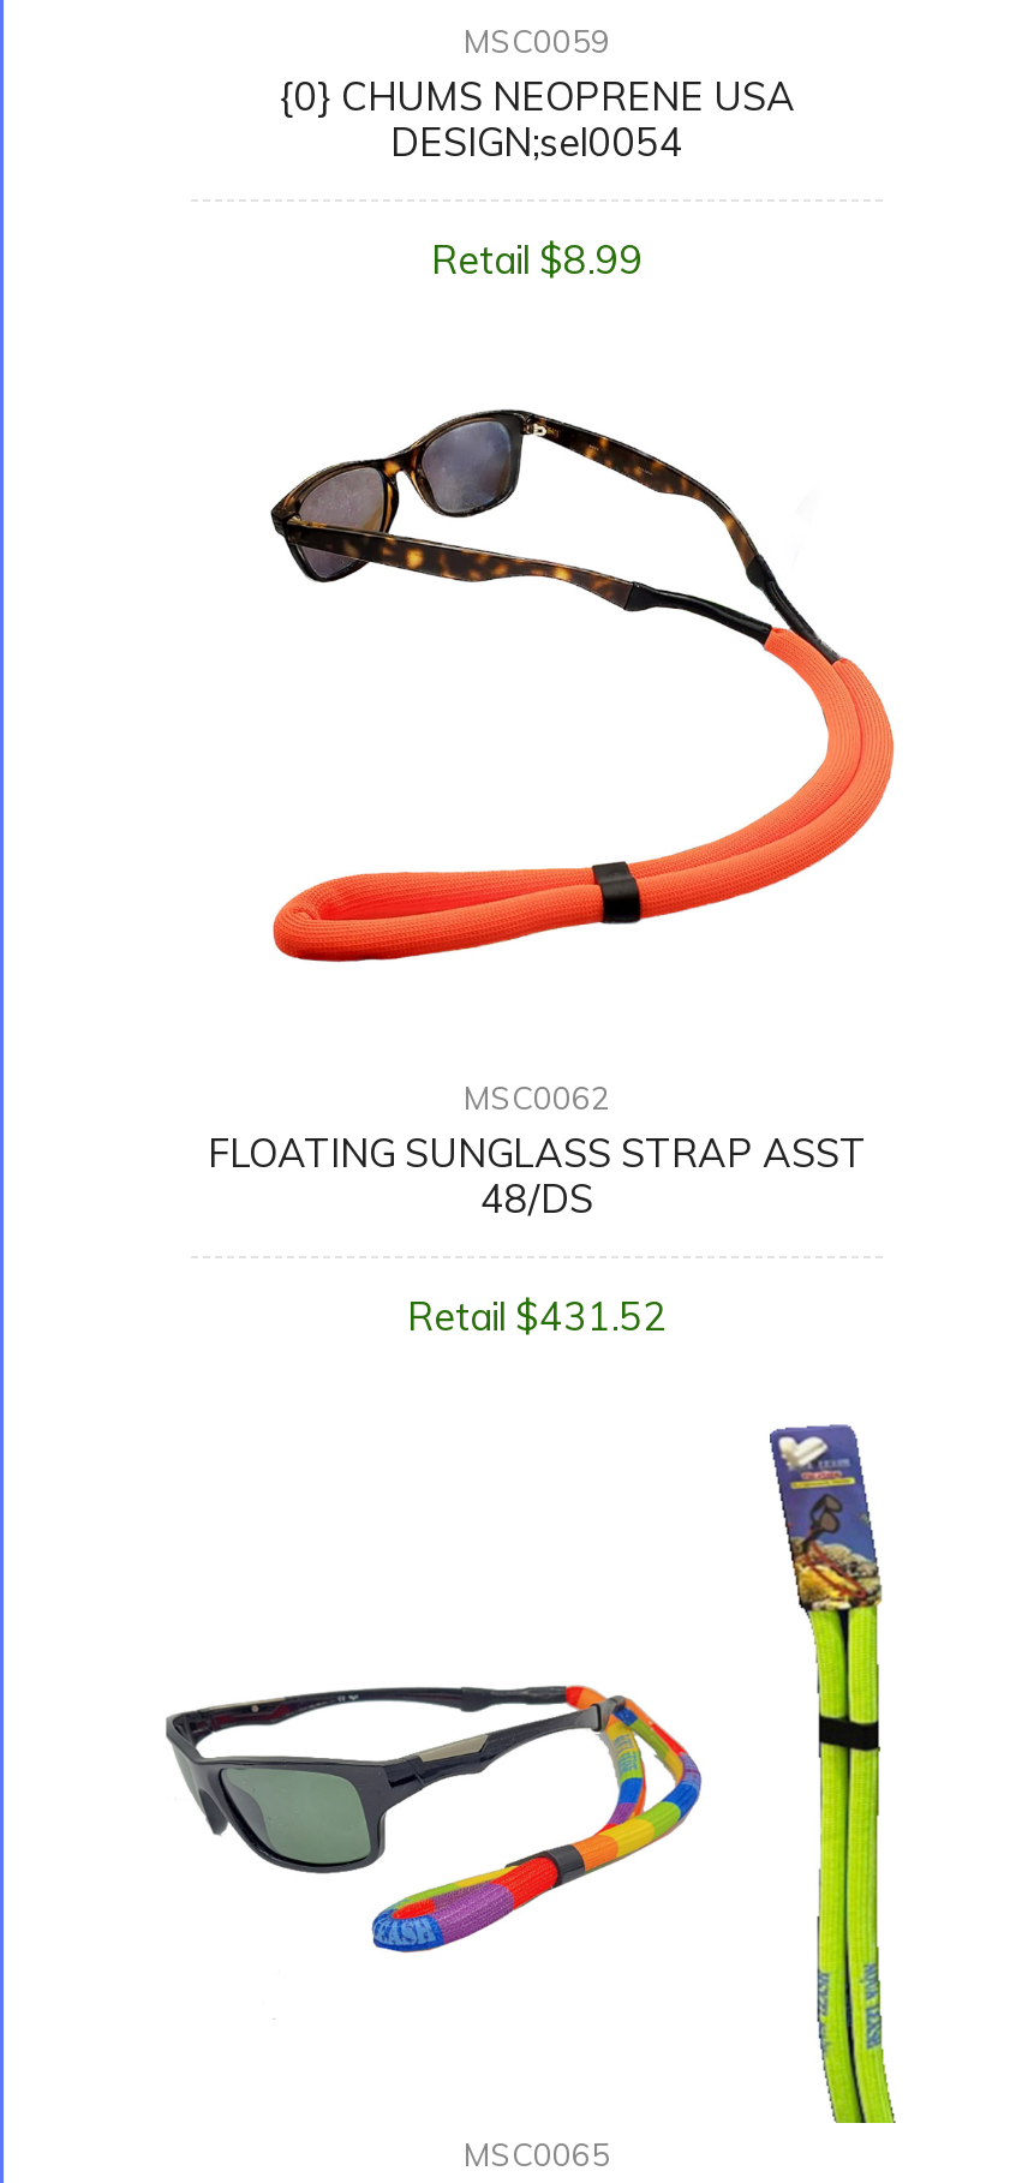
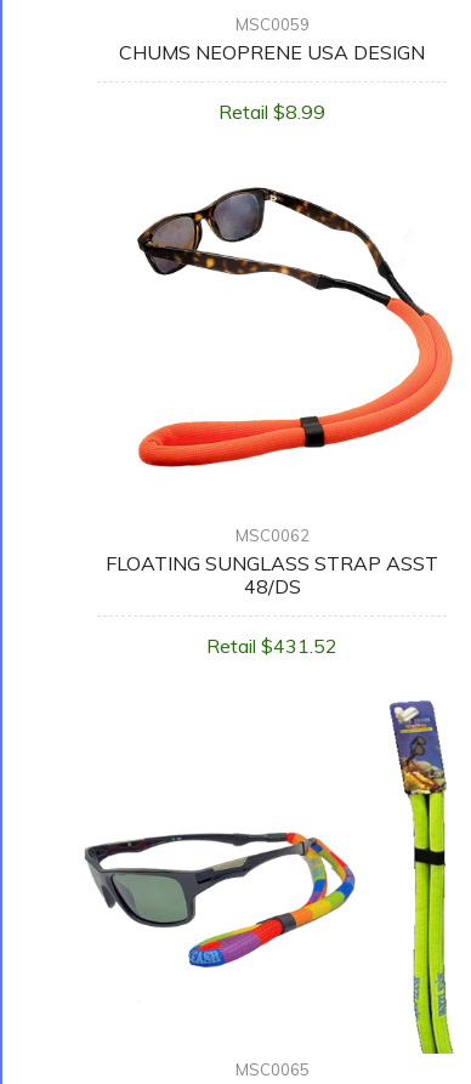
[279,73,795,166] {0} CHUMS NEOPRENE USA | DESIGN;sel0054 -> [119,40,425,65] CHUMS NEOPRENE USA DESIGN

